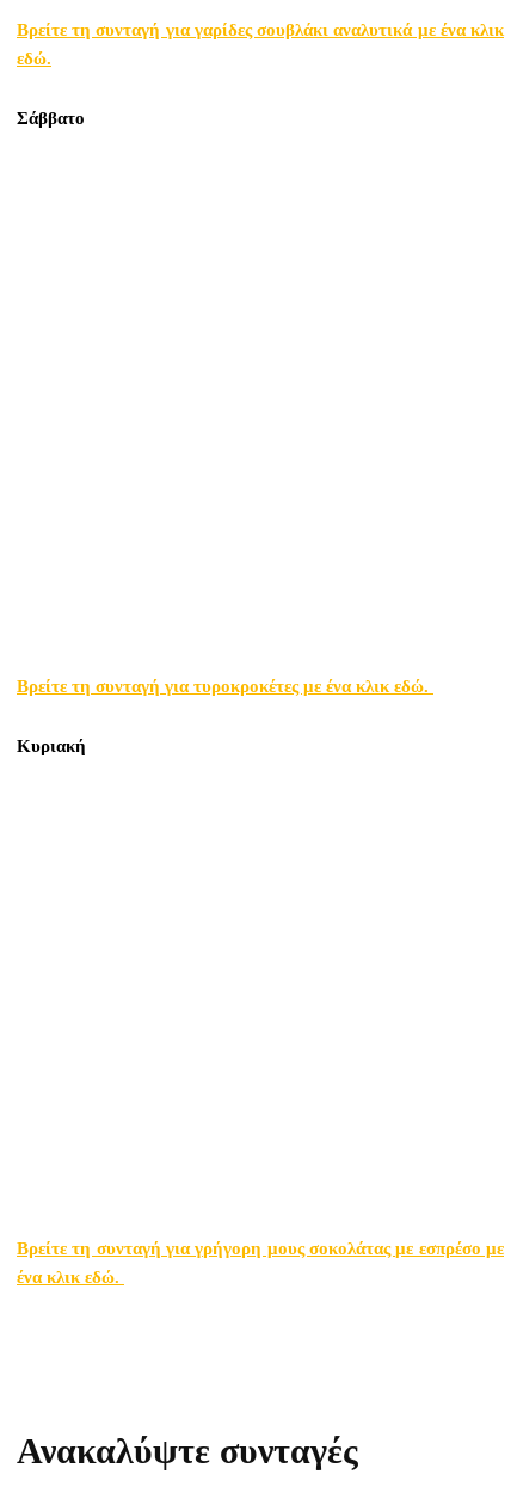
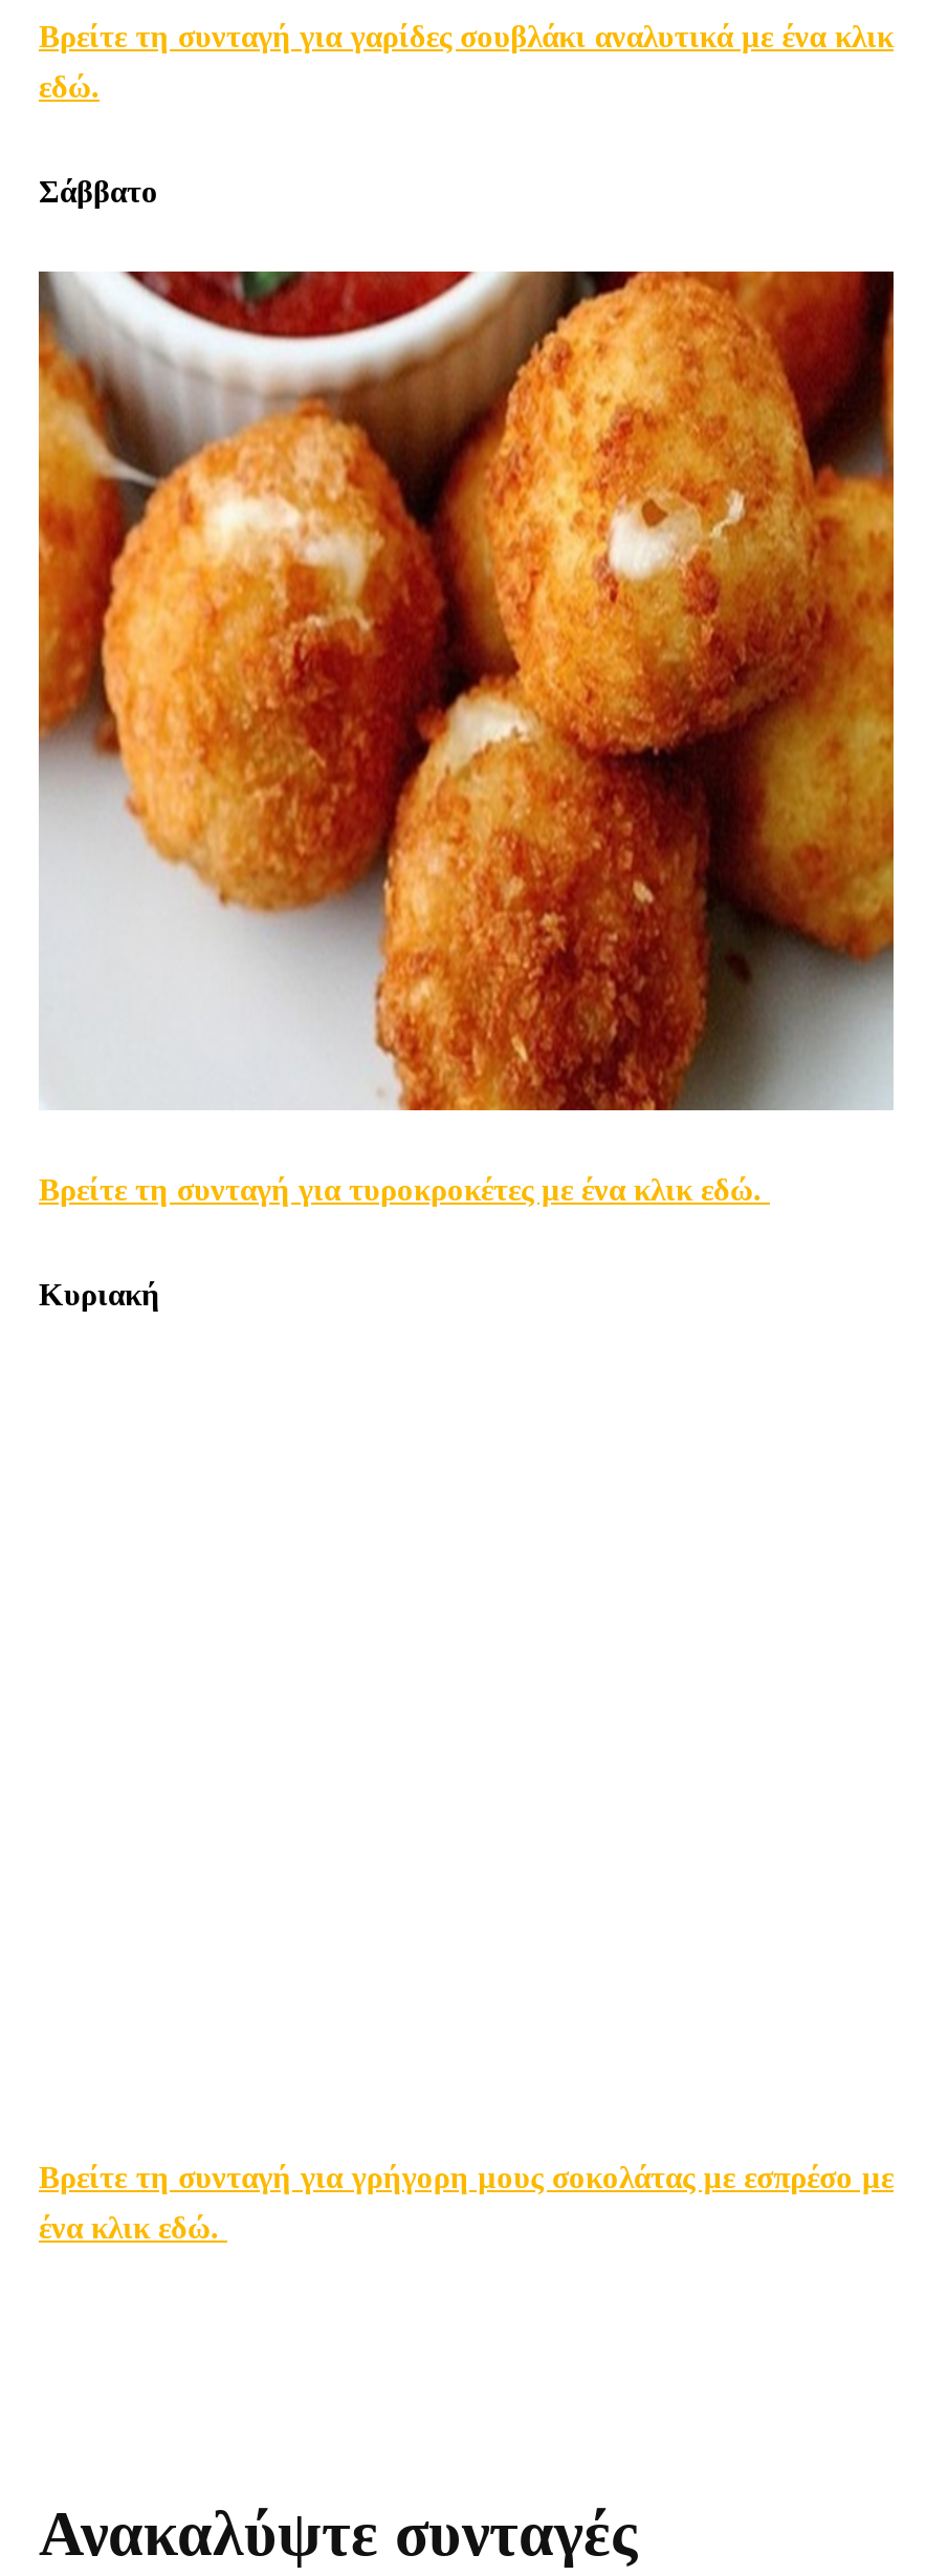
none -> [37,269,896,1112] [image]

